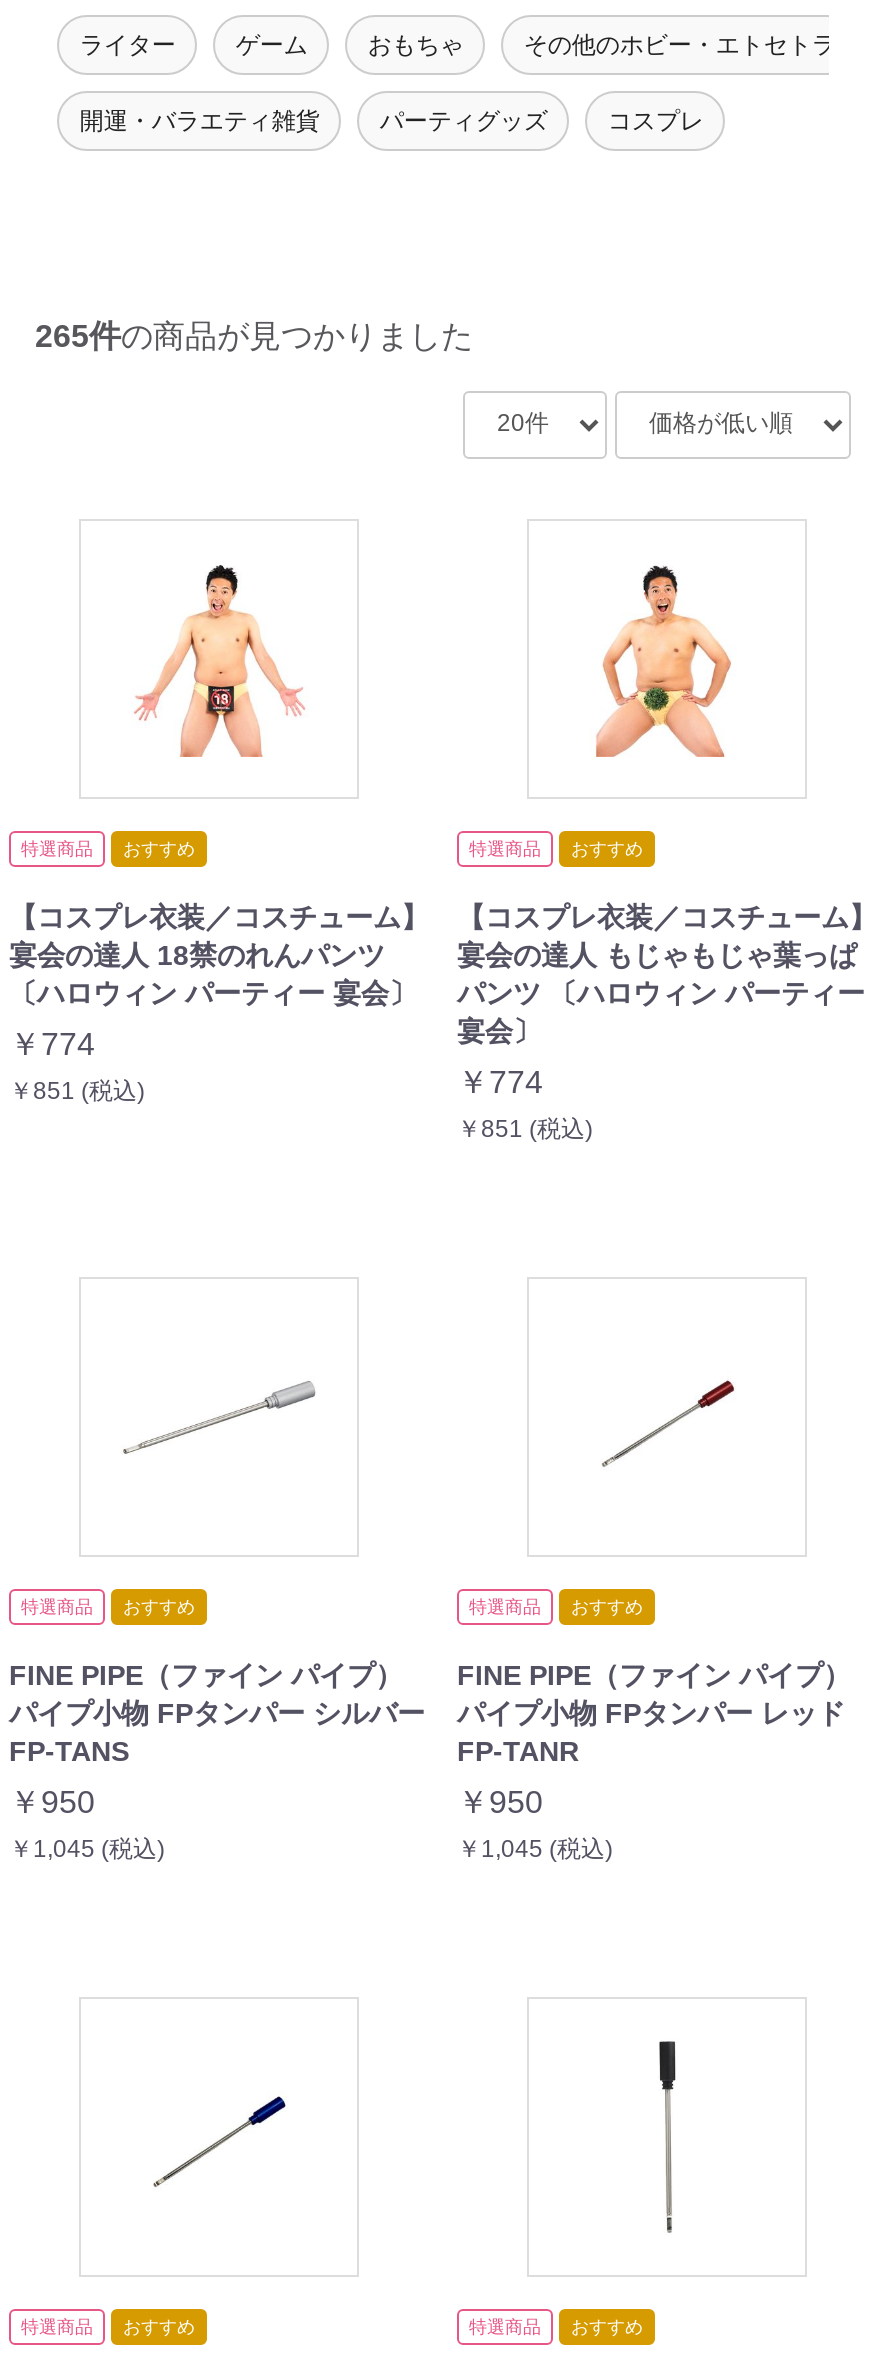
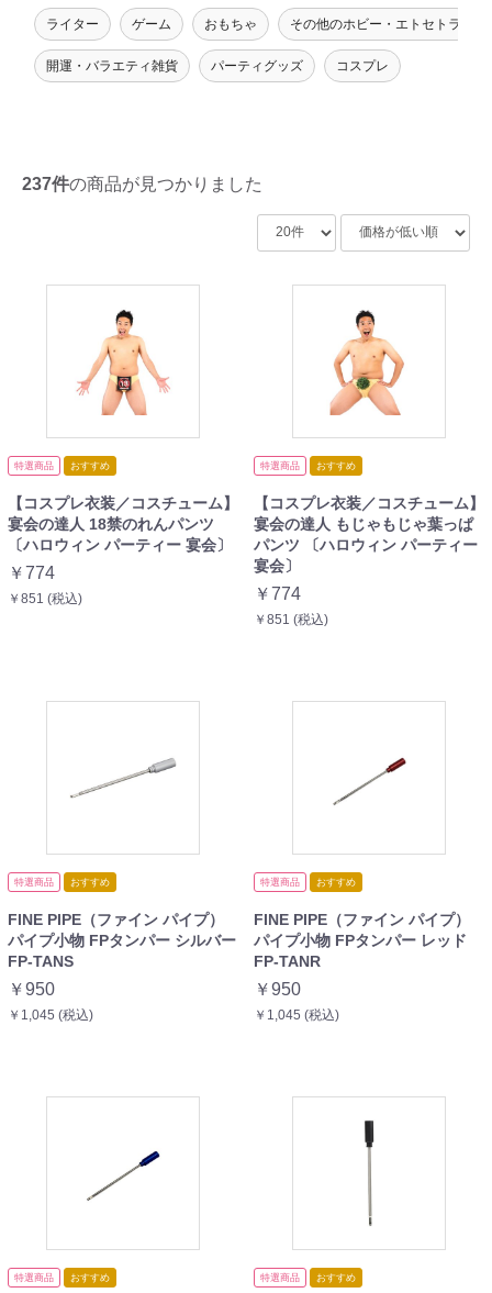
[35,318,473,352] 265件の商品が見つかりました -> [22,174,262,193] 237件の商品が見つかりました

